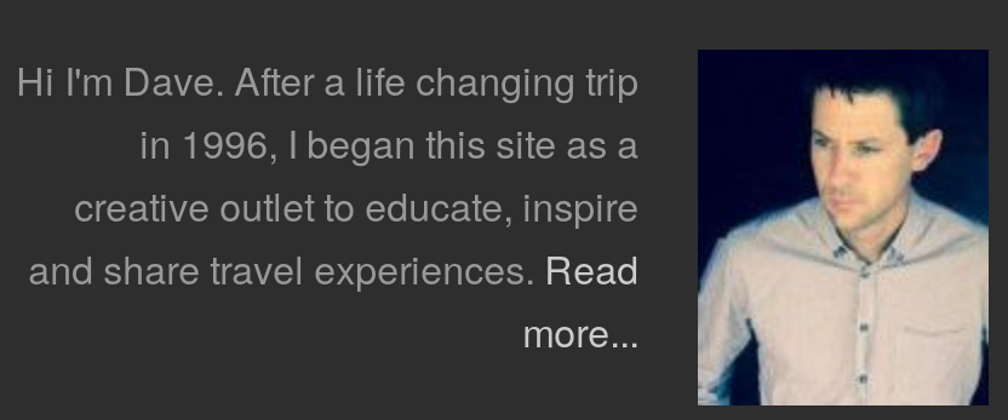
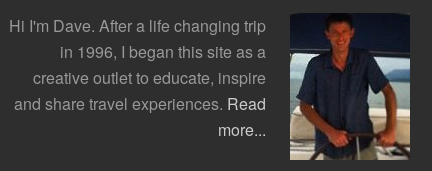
[698,57,989,408] [image] -> [289,14,411,161] [image]

